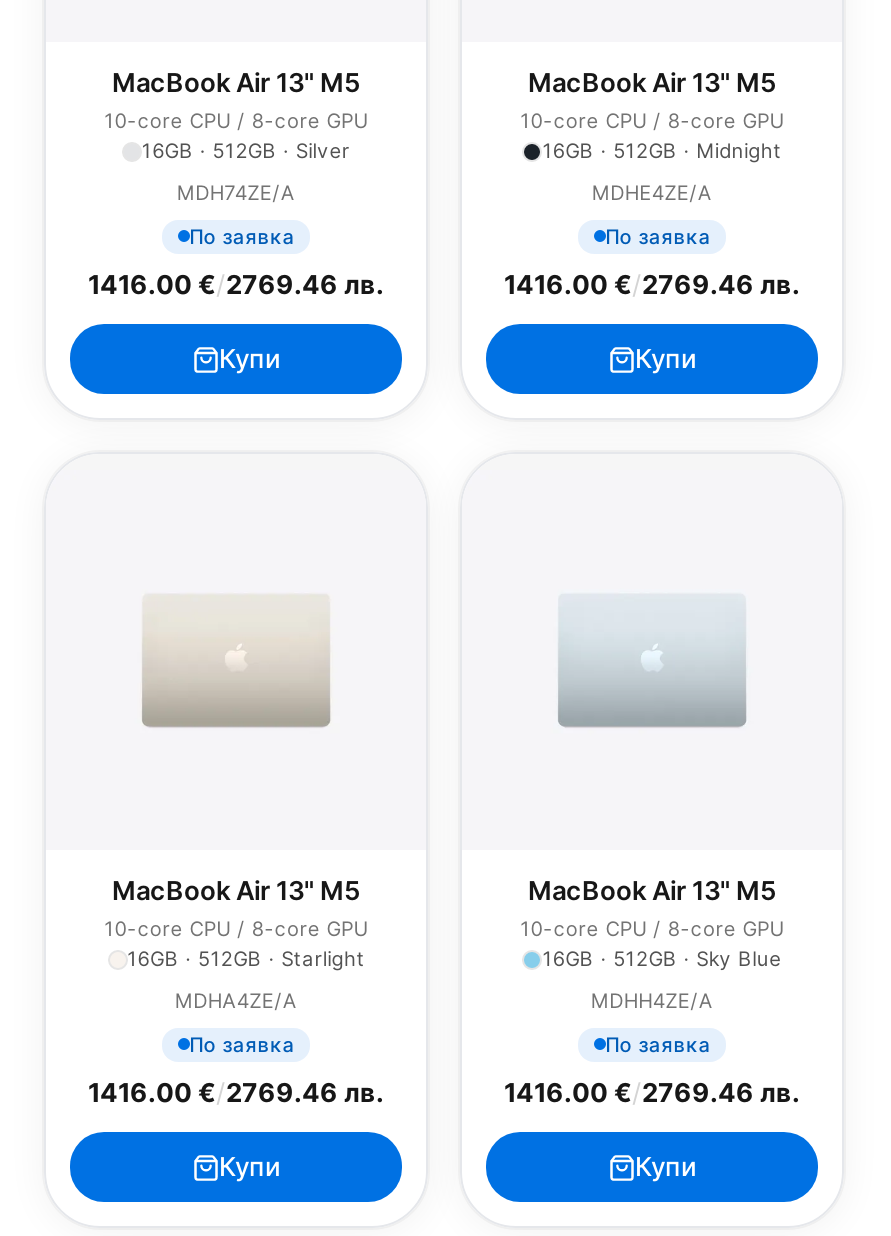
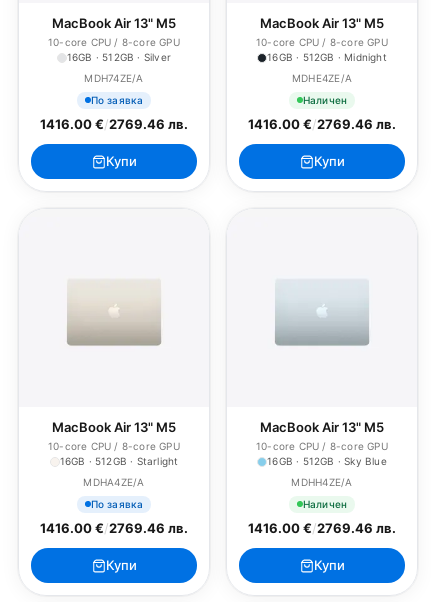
[605,223,711,247] По заявка -> [303,93,347,105] Наличен
[605,1031,711,1055] По заявка -> [303,497,347,509] Наличен

